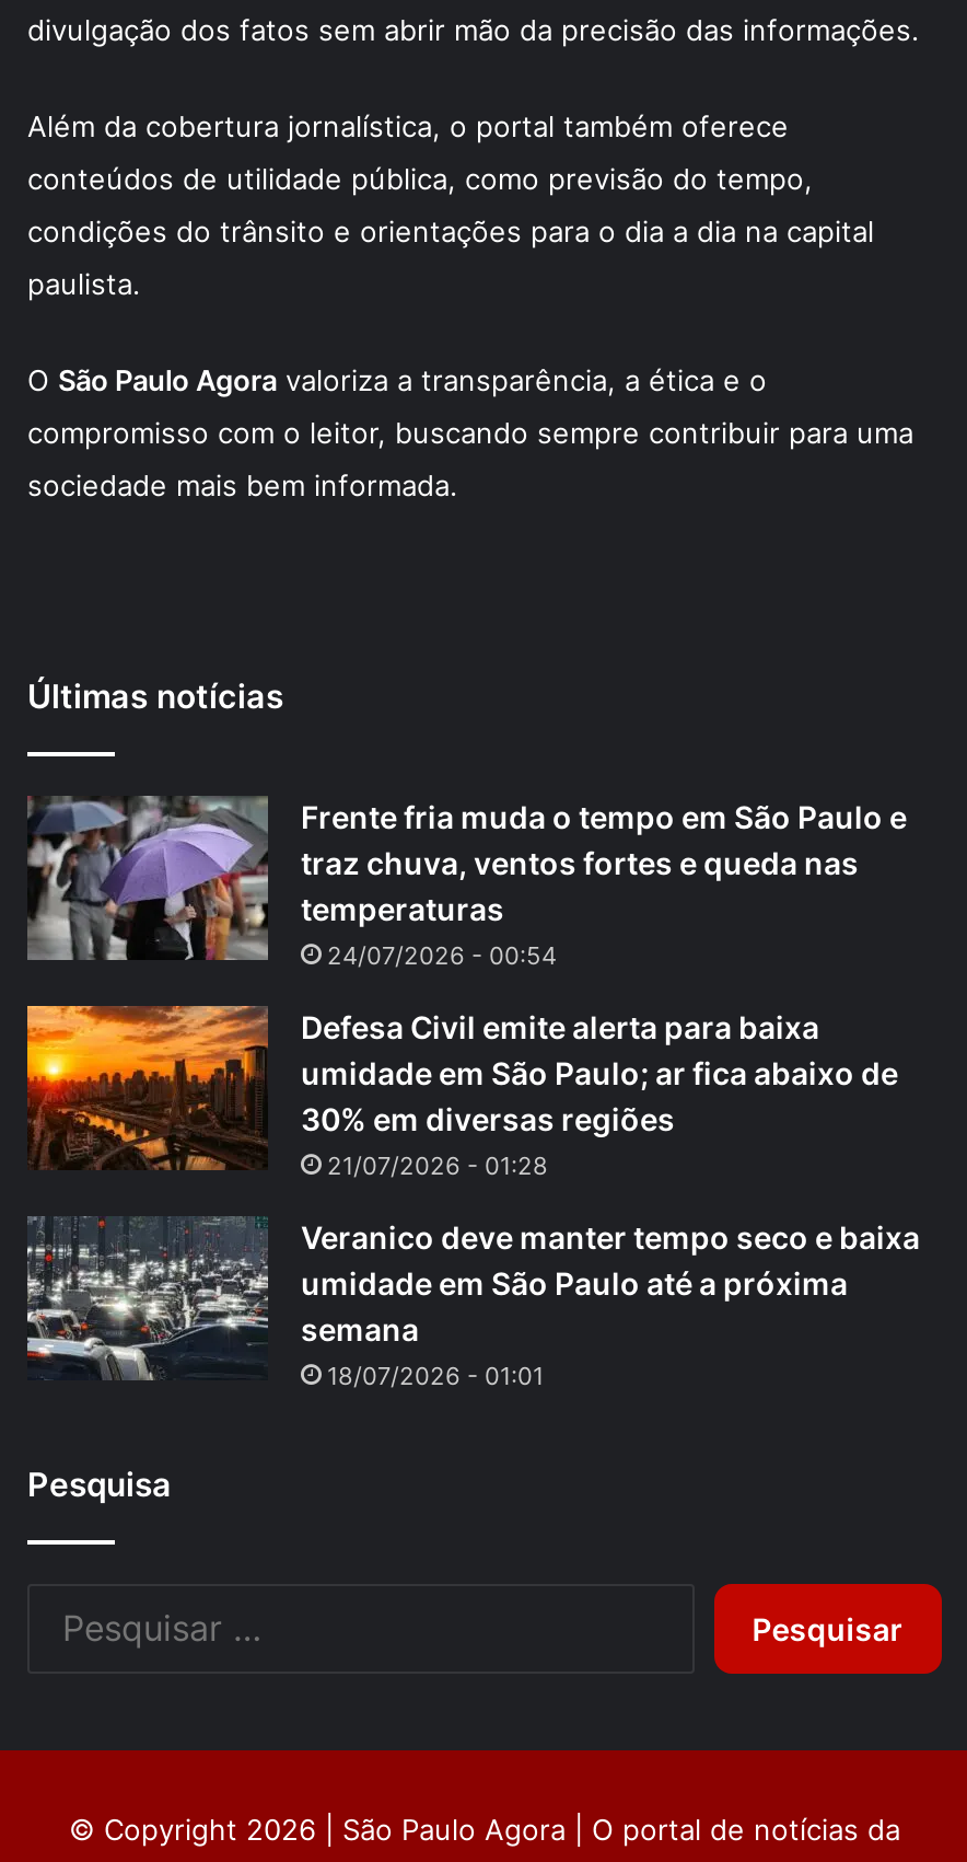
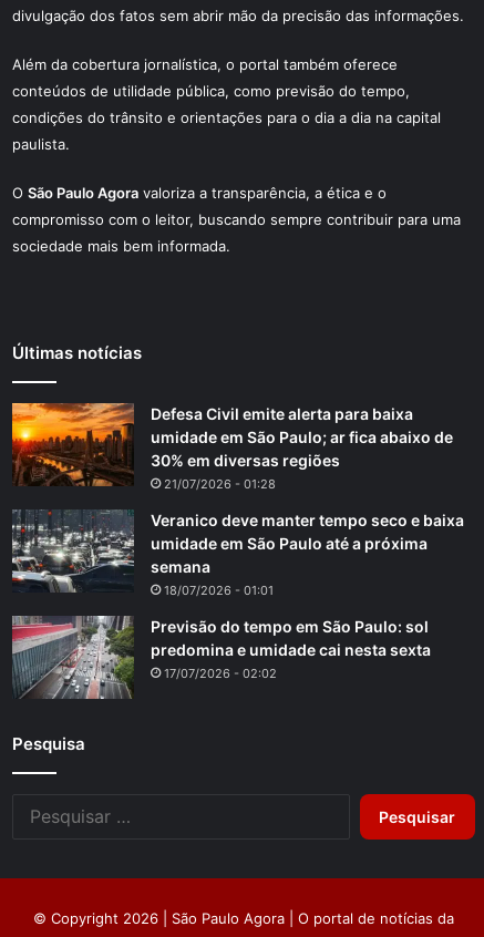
[27,794,907,970] [image] | Frente fria muda o tempo em São Paulo e | traz chuva, ventos fortes e queda nas | temperaturas | 24/07/2026 - 00:54 -> none
moved [23,1002,920,1391] -> [10,401,464,598]: [image] | Defesa Civil emite alerta para baixa | umidade em São Paulo; ar fica abaixo de | ... | semana | 18/07/2026 - 01:01
none -> [11,615,431,700] [image] | Previsão do tempo em São Paulo: sol | predomina e umidade cai nesta sexta | 17/07/2026 - 02:02

